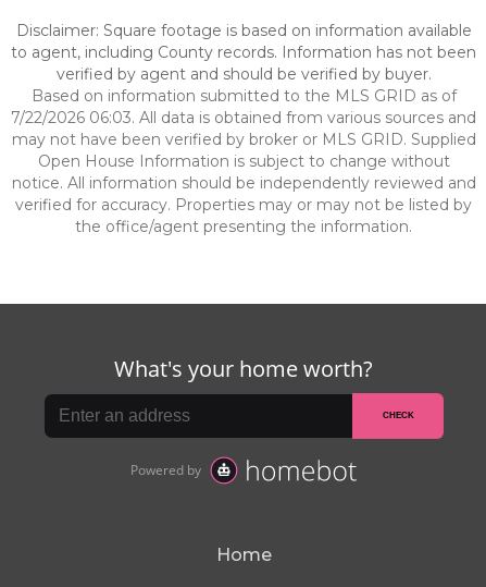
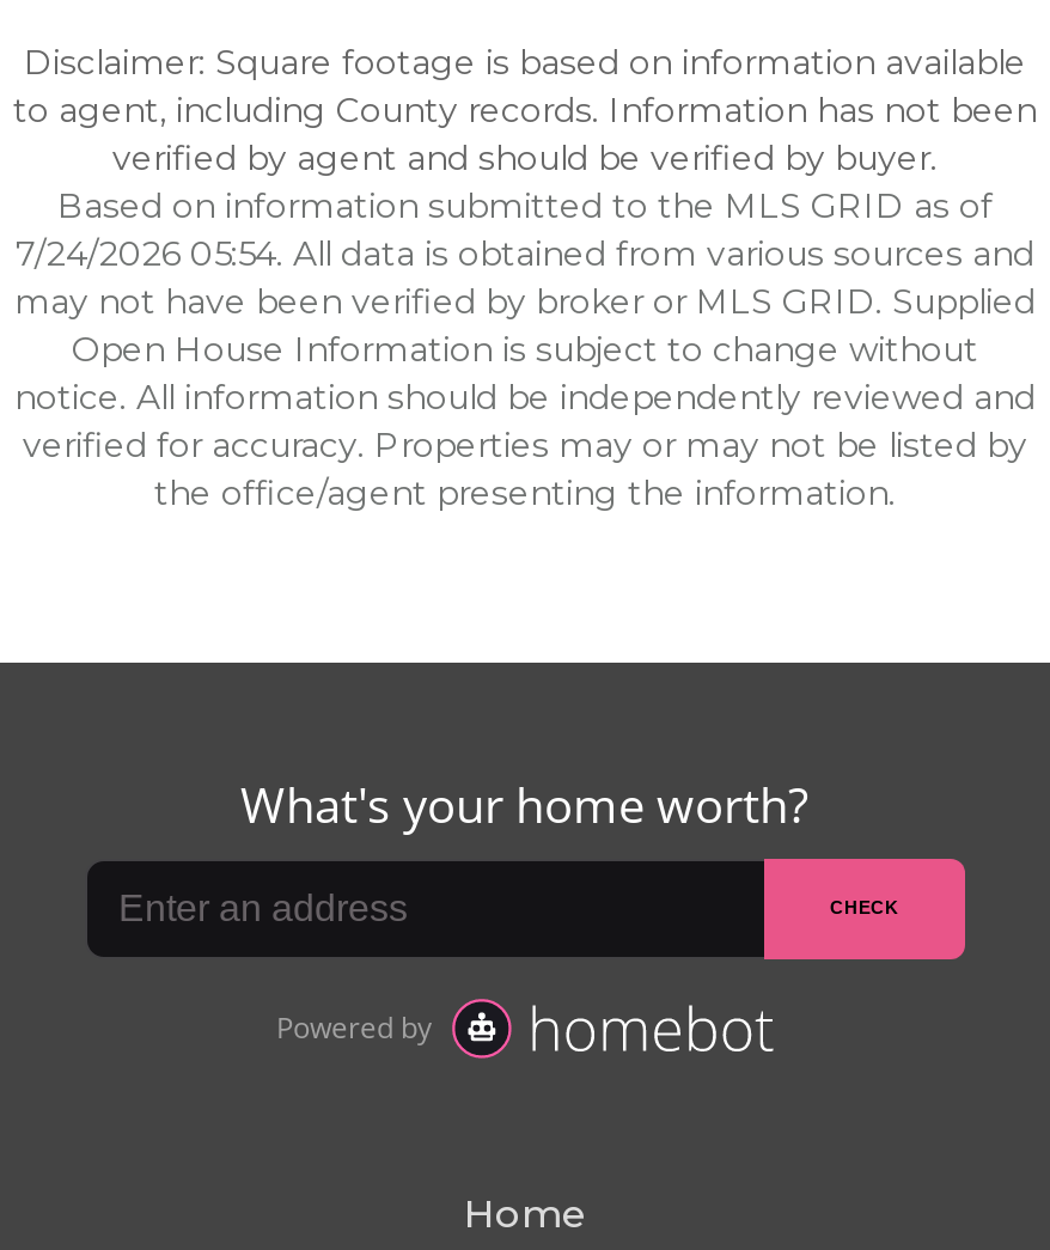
[11,108,476,127] 7/22/2026 06:03. All data is obtained from various sources and -> [16,232,1034,275] 7/24/2026 05:54. All data is obtained from various sources and

